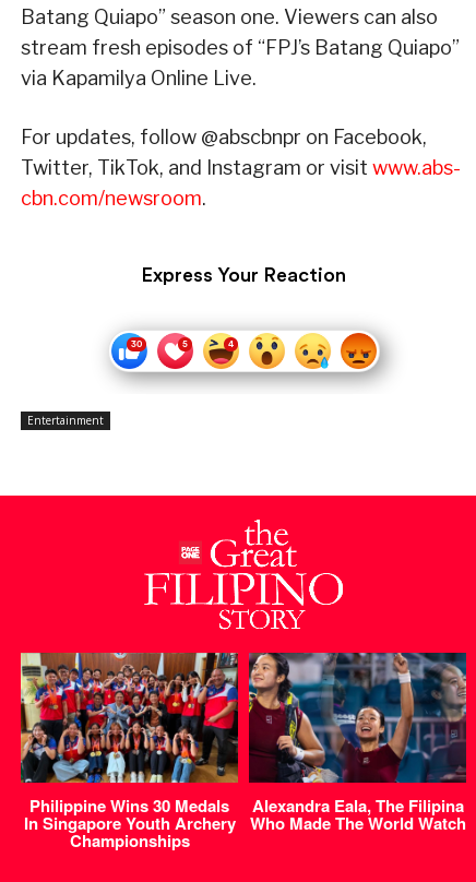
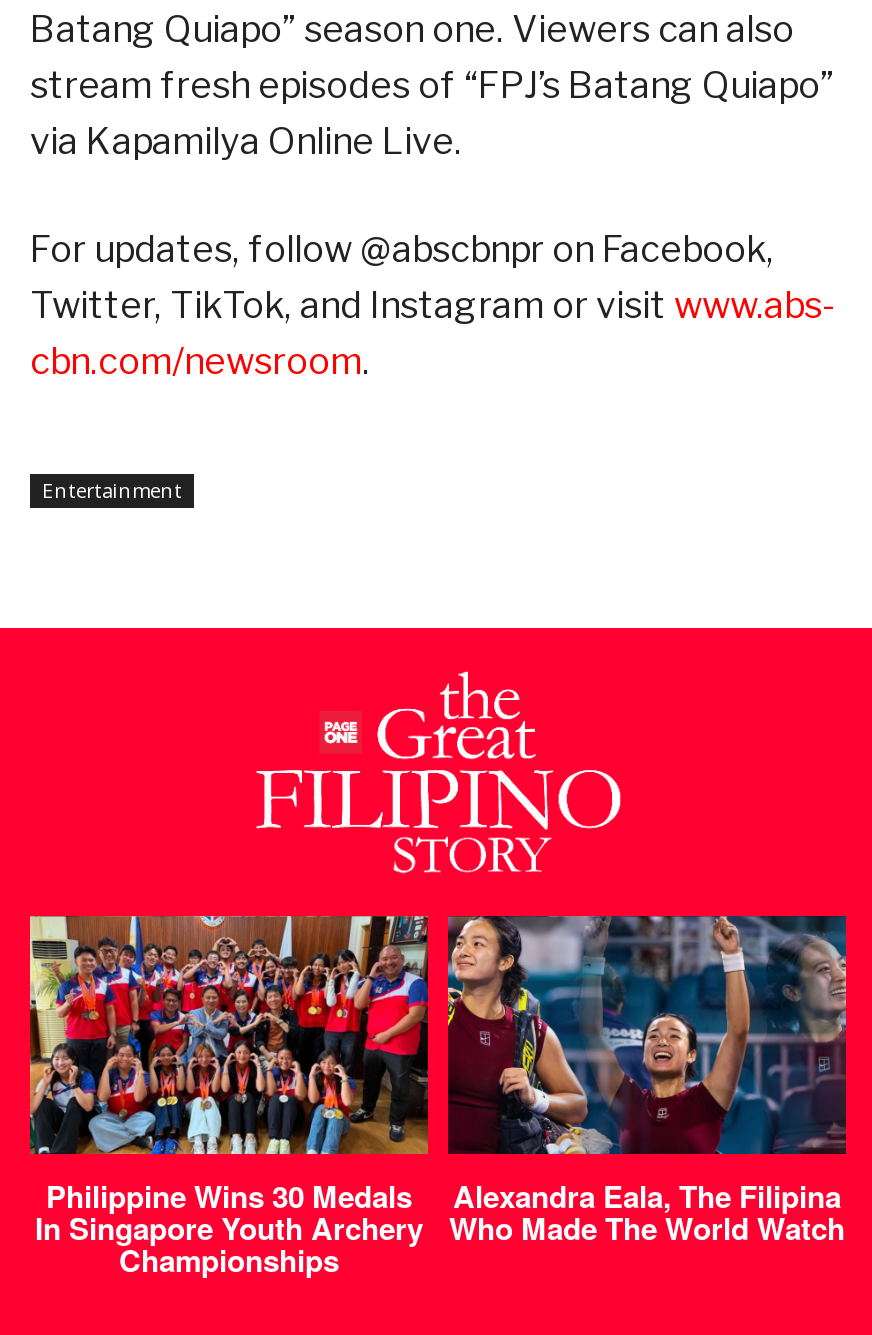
[141,266,346,285] Express Your Reaction -> none
[110,332,390,384] [image] -> none

